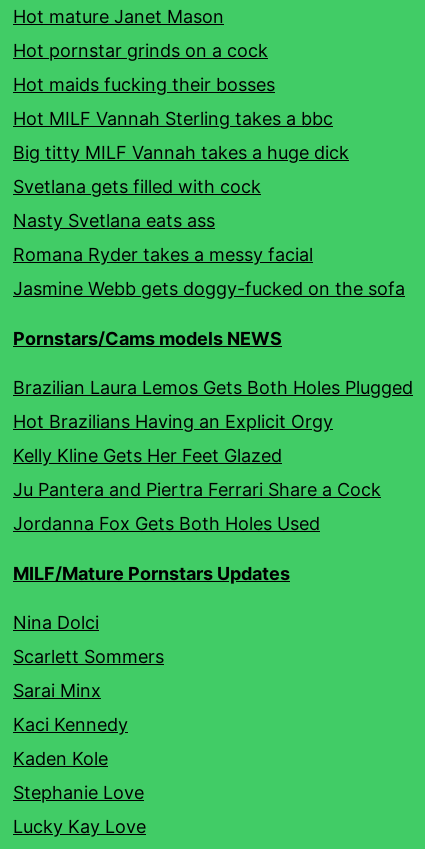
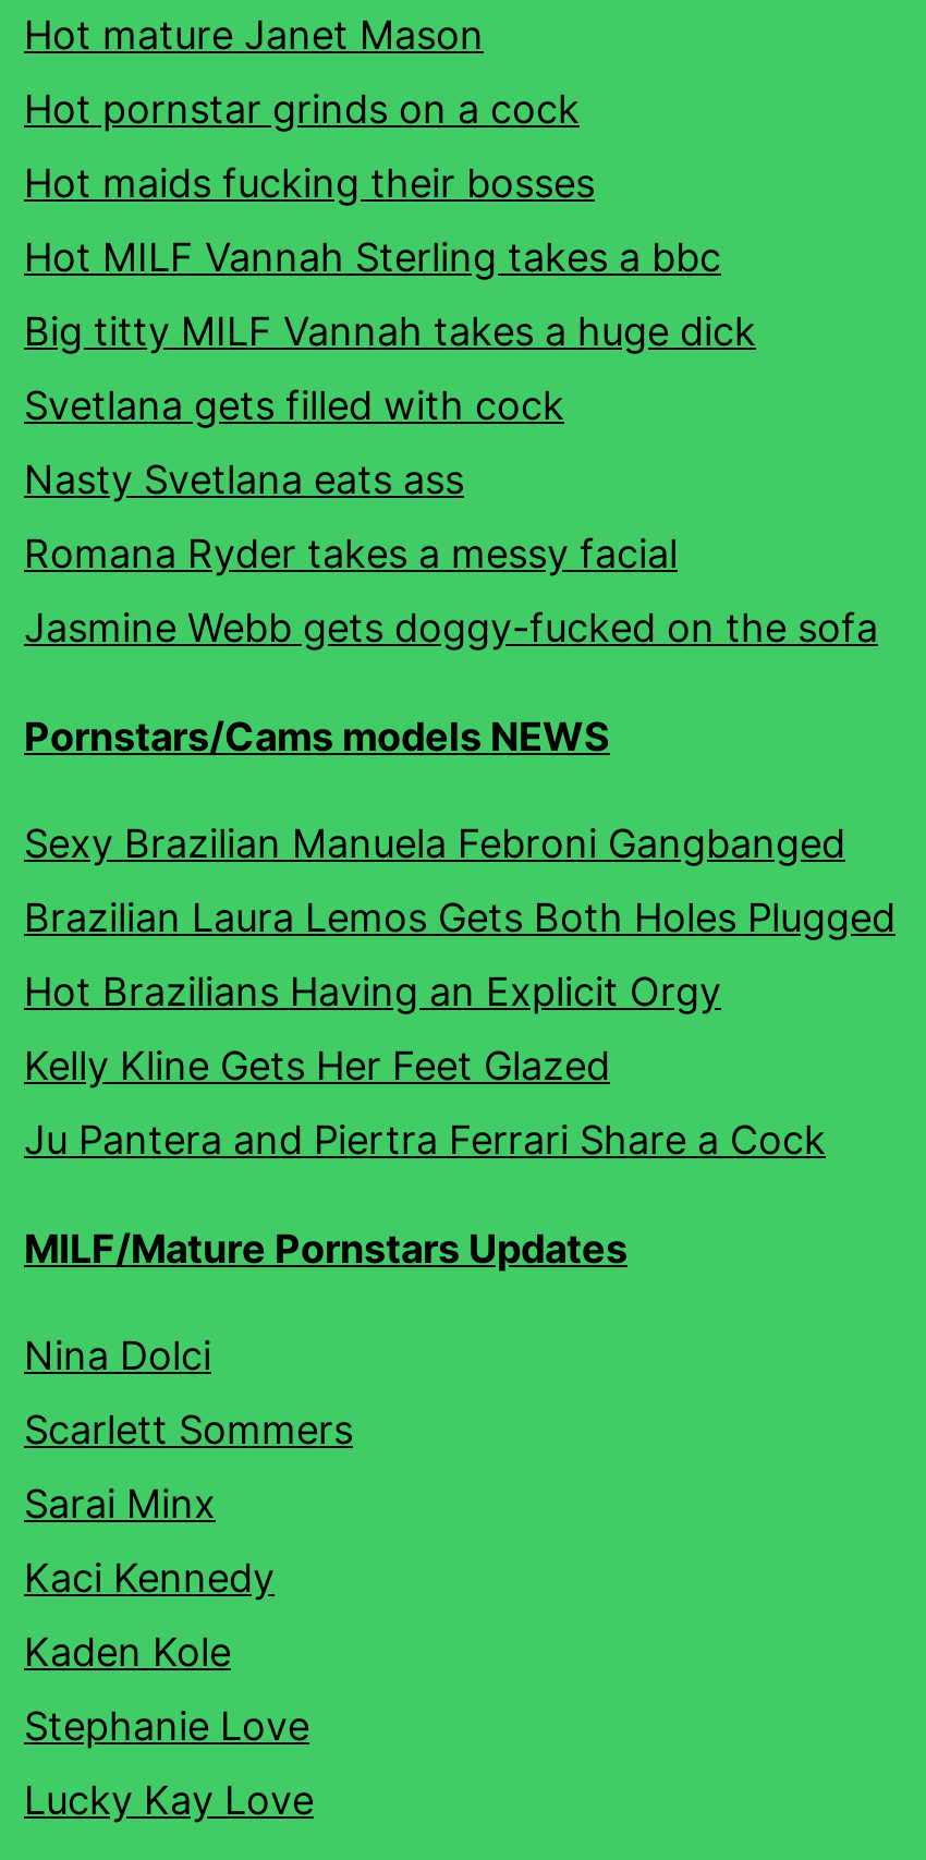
none -> [24,821,845,867] Sexy Brazilian Manuela Febroni Gangbanged
moved [13,377,413,500] -> [24,895,895,1164]: Brazilian Laura Lemos Gets Both Holes Plugged | Hot Brazilians Having an Explicit Orgy | Kelly Kline Gets Her Feet Glazed | Ju Pantera and Piertra Ferrari Share a Cock
[13,513,320,534] Jordanna Fox Gets Both Holes Used -> none

